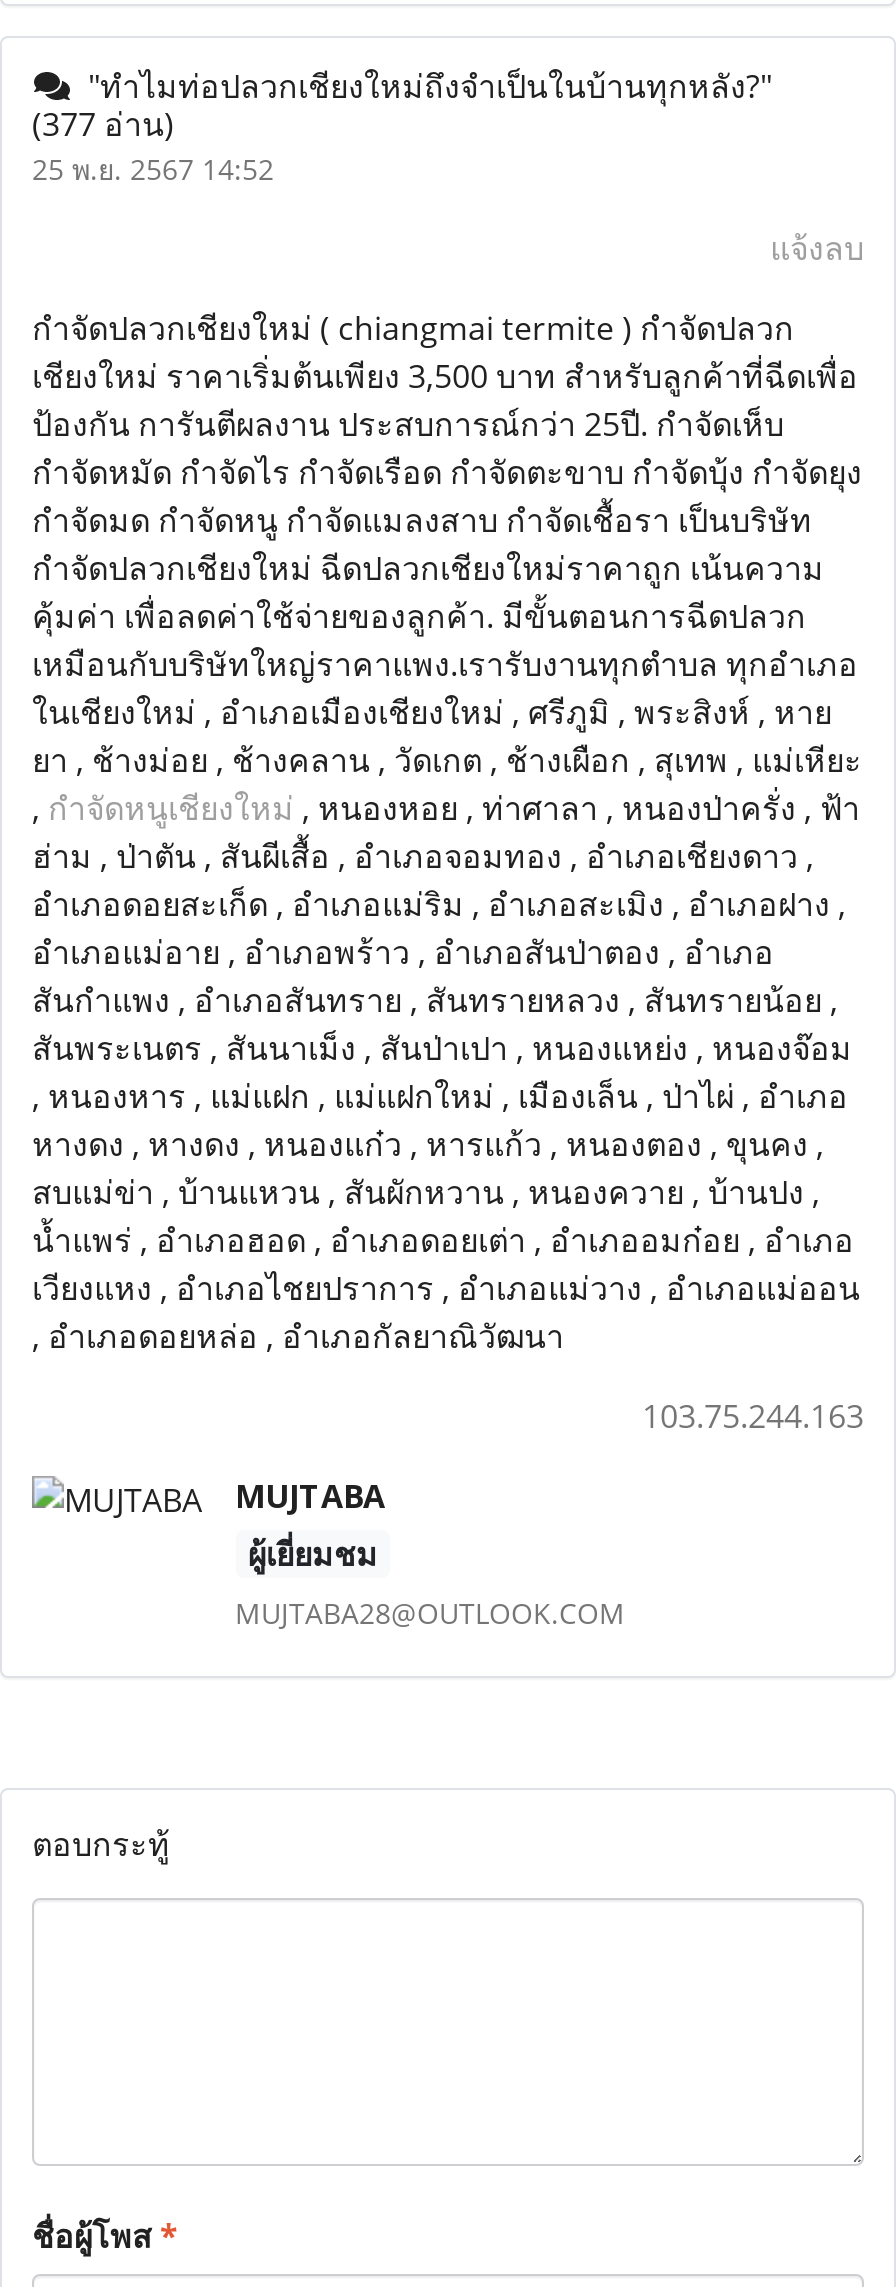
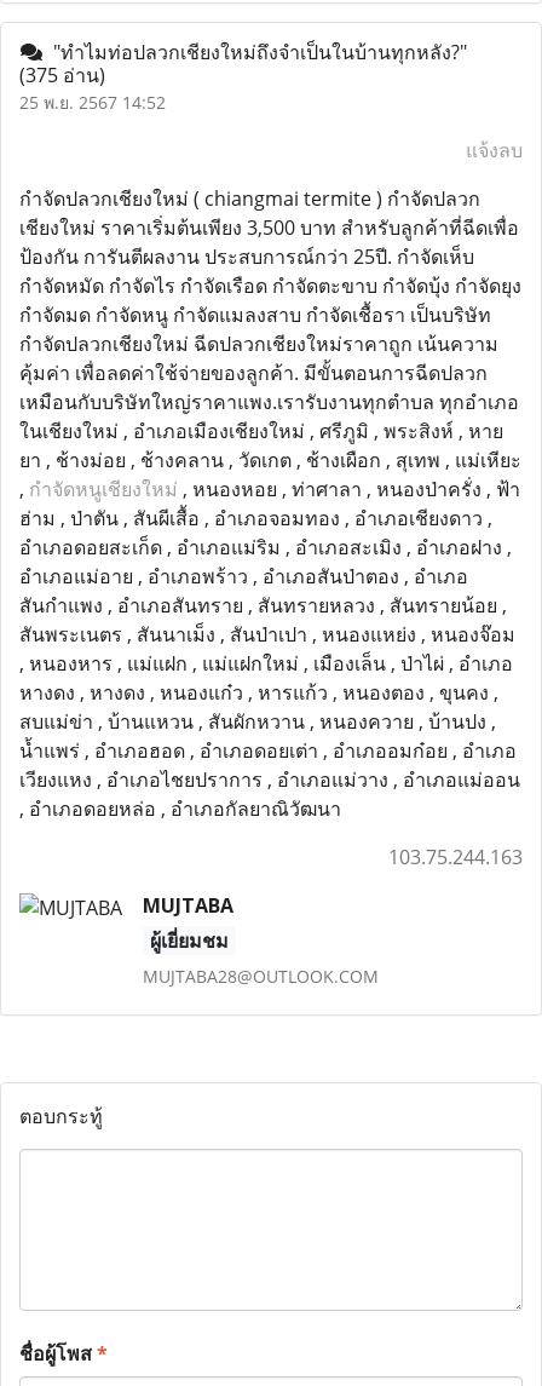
[32,102,174,146] (377 อ่าน) -> [19,62,105,88] (375 อ่าน)

